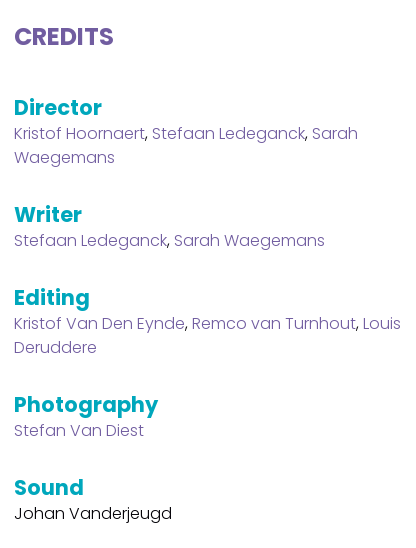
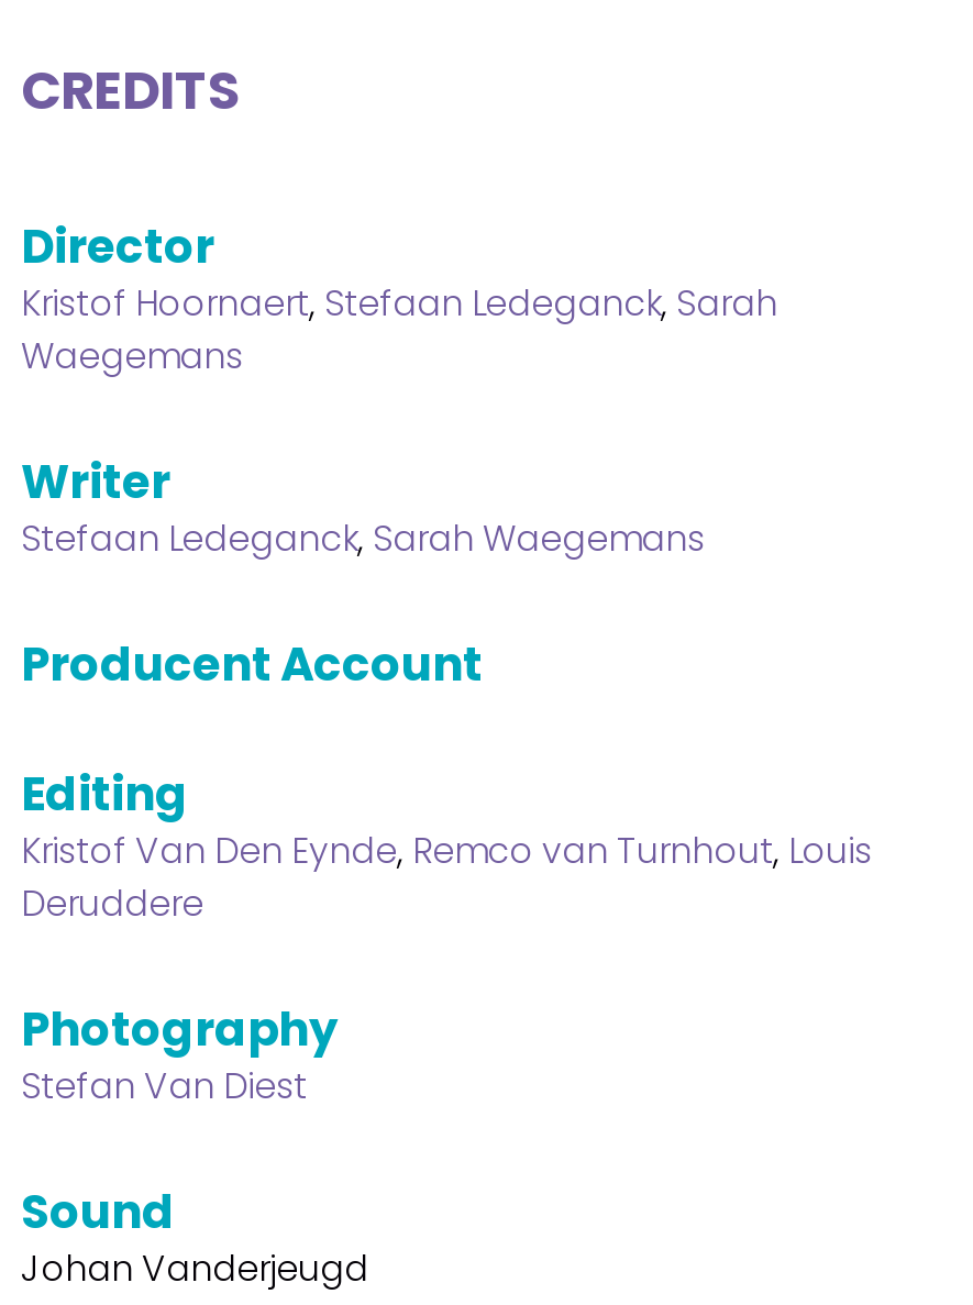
none -> [21,632,483,696] Producent Account

